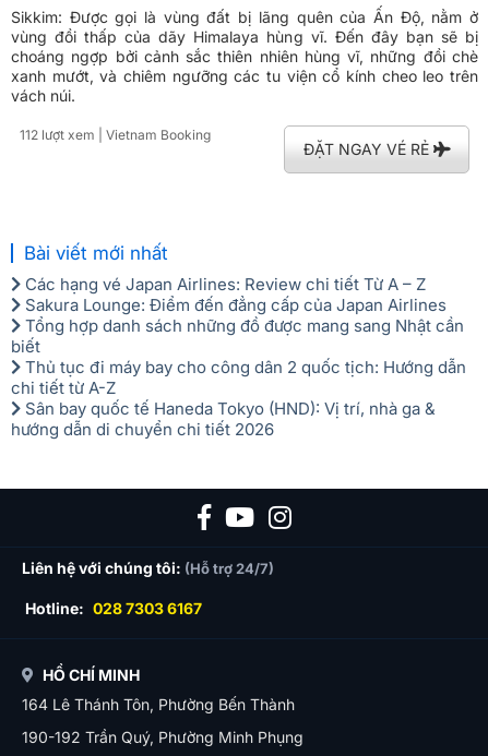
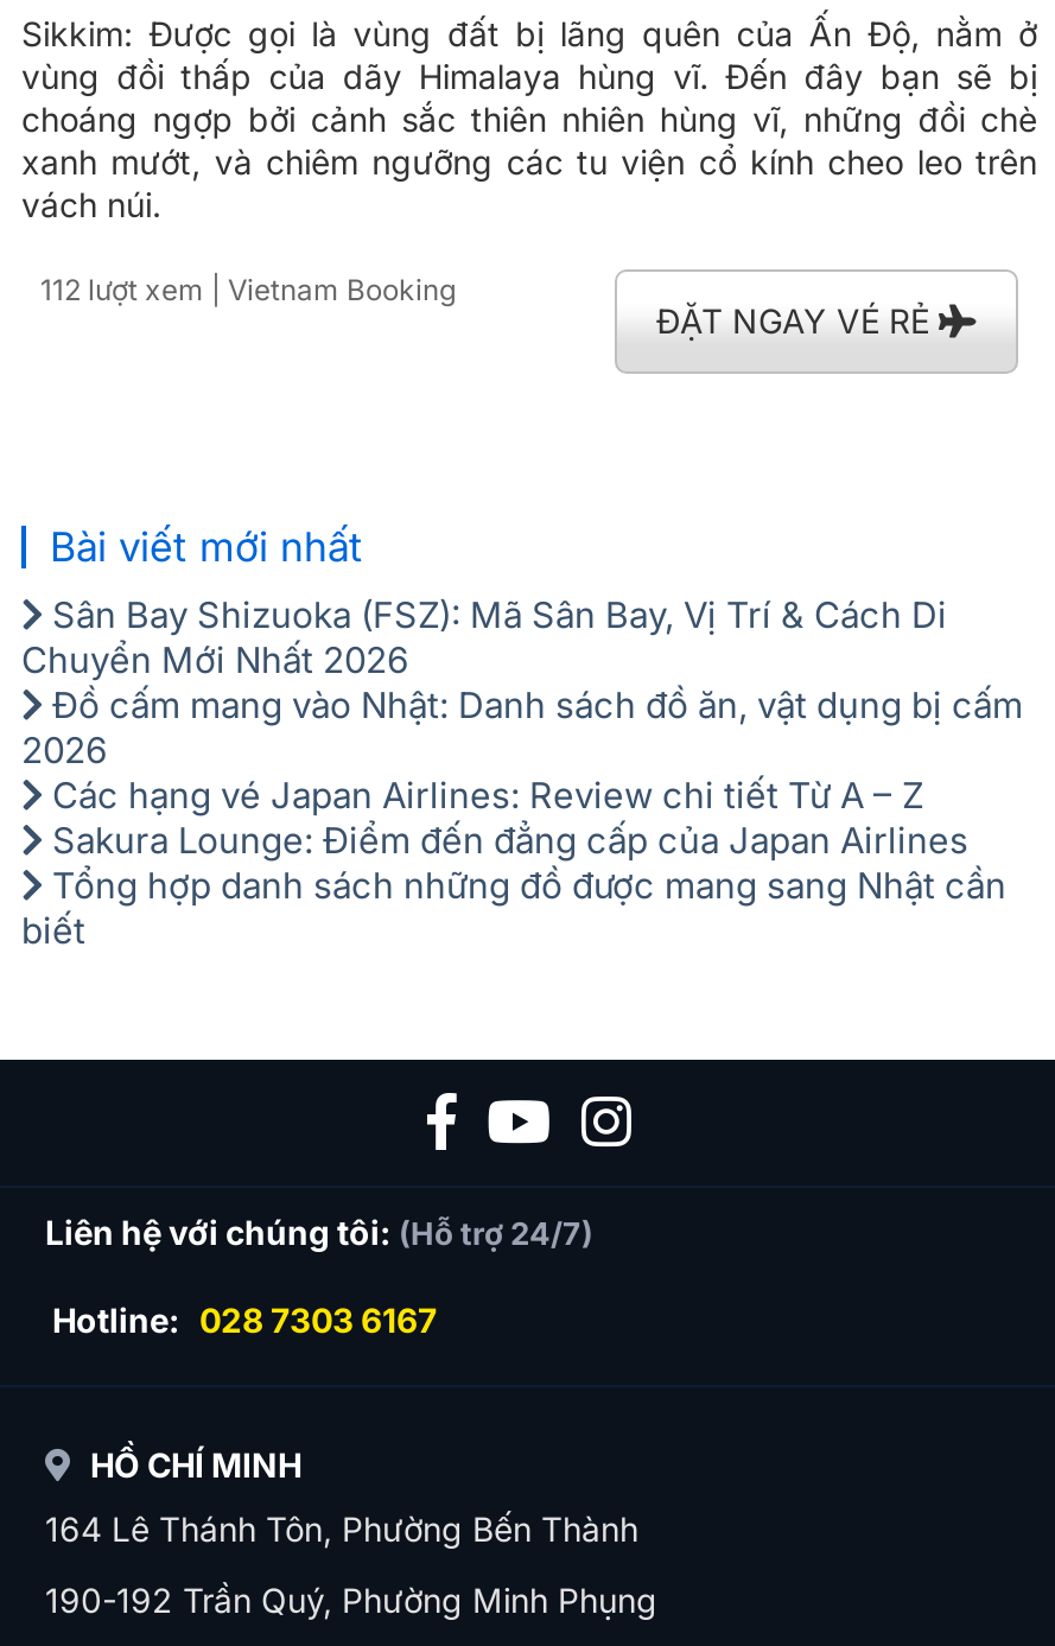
none -> [21,591,1023,772] Sân Bay Shizuoka (FSZ): Mã Sân Bay, Vị Trí & Cách Di | Chuyển Mới Nhất 2026 | Đồ cấm mang vào Nhật: Danh sách đồ ăn, vật dụng bị cấm | 2026
moved [11,273,464,356] -> [21,772,1006,952]: Các hạng vé Japan Airlines: Review chi tiết Từ A – Z | Sakura Lounge: Điểm đến đẳng cấp của Japan Airlines | Tổng hợp danh sách những đồ được mang sang Nhật cần | biết
[11,356,466,439] Thủ tục đi máy bay cho công dân 2 quốc tịch: Hướng dẫn | chi tiết từ A-Z | Sân bay quốc tế Haneda Tokyo (HND): Vị trí, nhà ga & | hướng dẫn di chuyển chi tiết 2026 -> none

